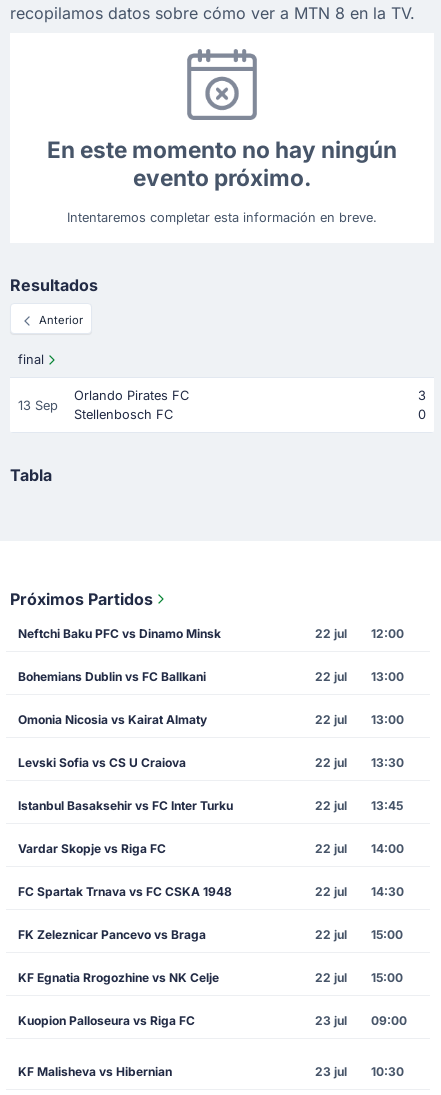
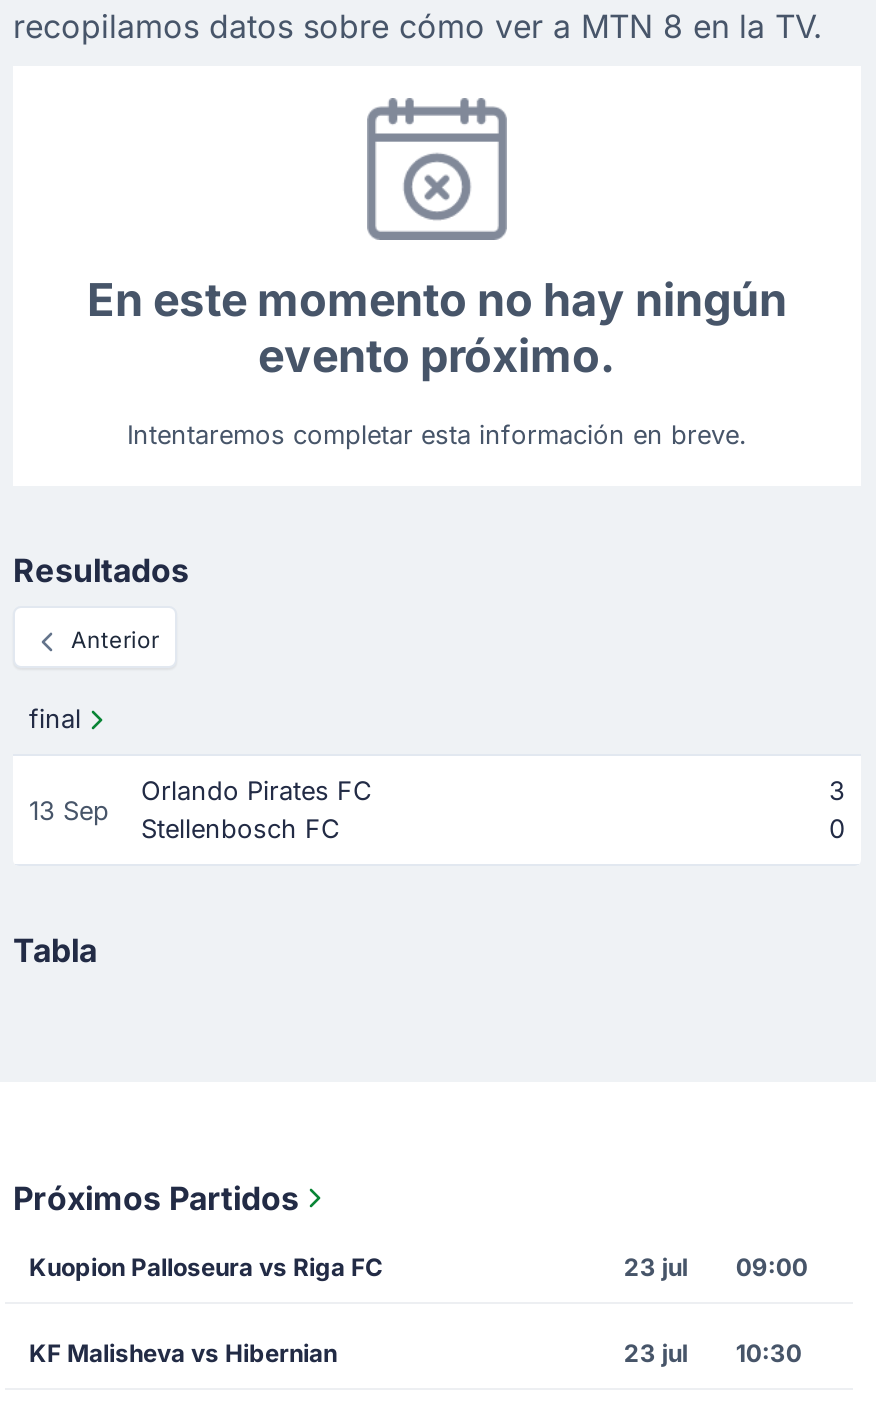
[18,626,404,985] Neftchi Baku PFC vs Dinamo Minsk | 22 jul | 12:00 | Bohemians Dublin vs FC Ballkani | 22 jul | 13:00 | Omonia Nicosia vs Kairat Almaty | 22 jul | 13:00 | Levski Sofia vs CS U Craiova | 22 jul | 13:30 | Istanbul Basaksehir vs FC Inter Turku | 22 jul | 13:45 | Vardar Skopje vs Riga FC | 22 jul | 14:00 | FC Spartak Trnava vs FC CSKA 1948 | 22 jul | 14:30 | FK Zeleznicar Pancevo vs Braga | 22 jul | 15:00 | KF Egnatia Rrogozhine vs NK Celje | 22 jul | 15:00 -> none

